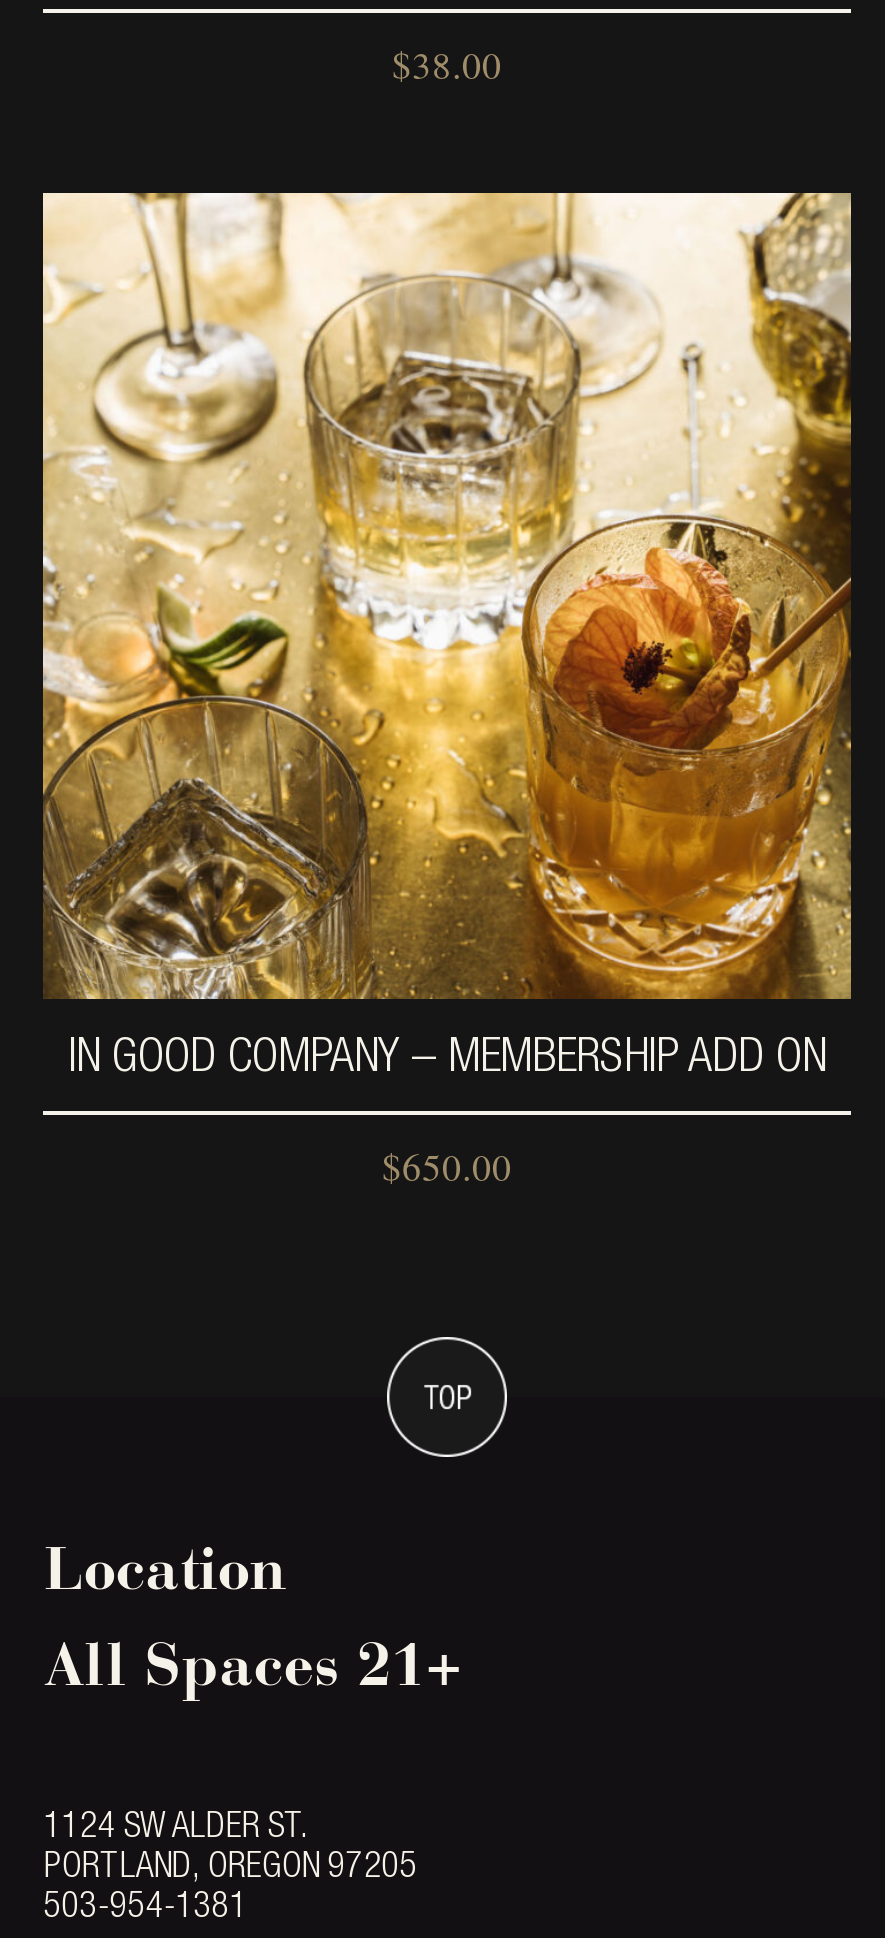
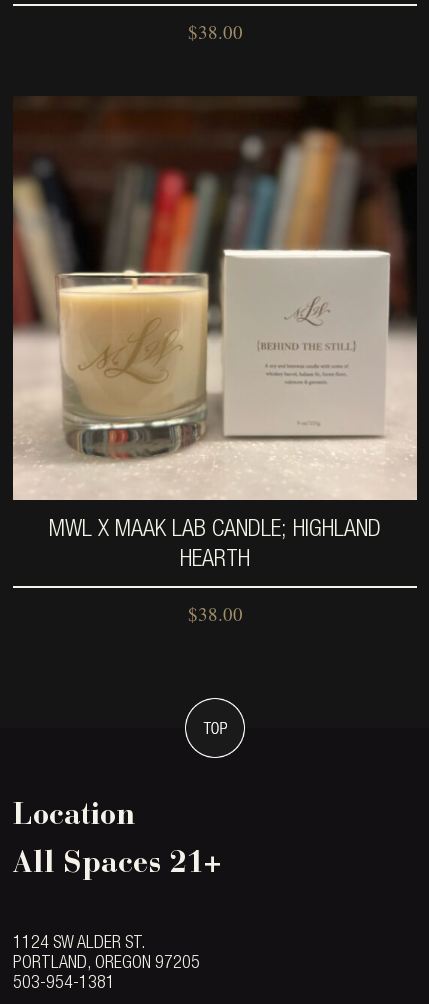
[41,191,853,1086] [image] | IN GOOD COMPANY – MEMBERSHIP ADD ON -> [12,96,418,572] [image] | MWL X MAAK LAB CANDLE; HIGHLAND | HEARTH
[382,1142,512,1192] $650.00 -> [187,600,242,625] $38.00

